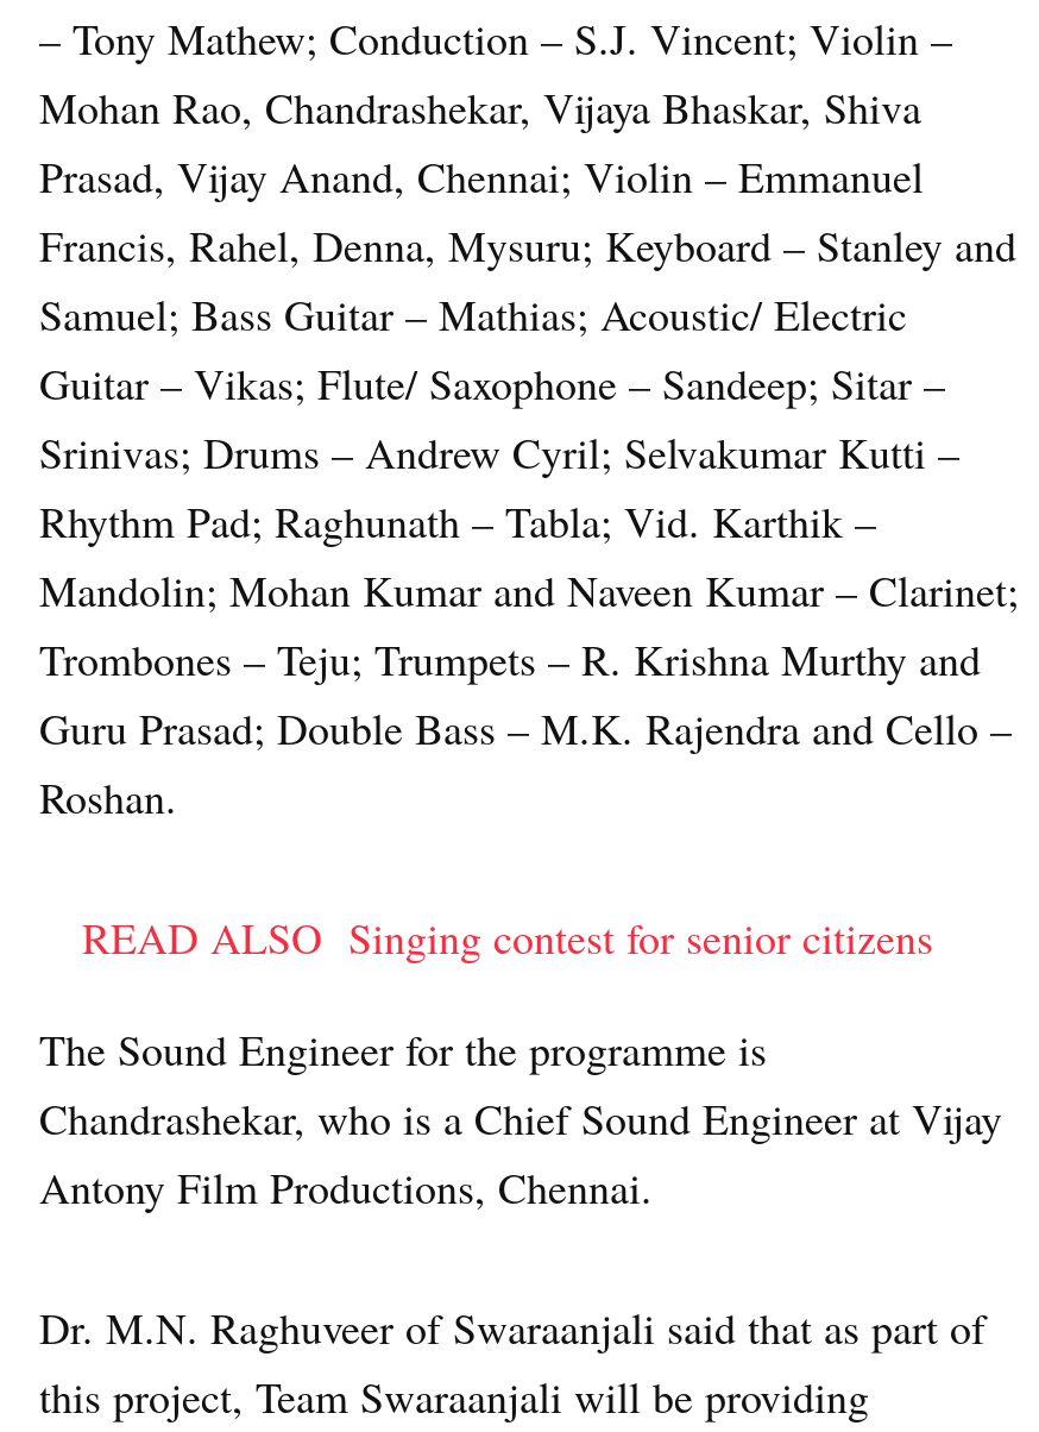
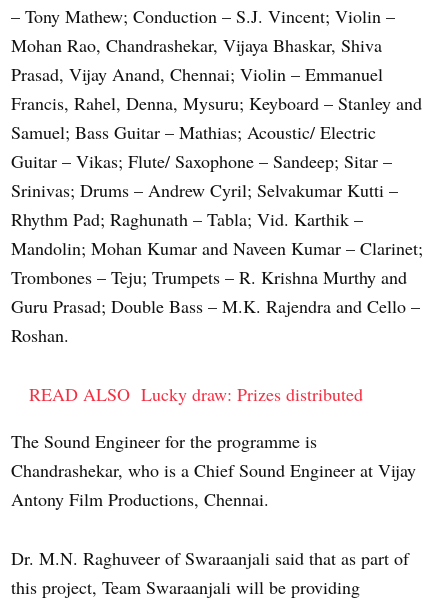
[82,909,933,966] READ ALSO Singing contest for senior citizens -> [29,382,363,406] READ ALSO Lucky draw: Prizes distributed

